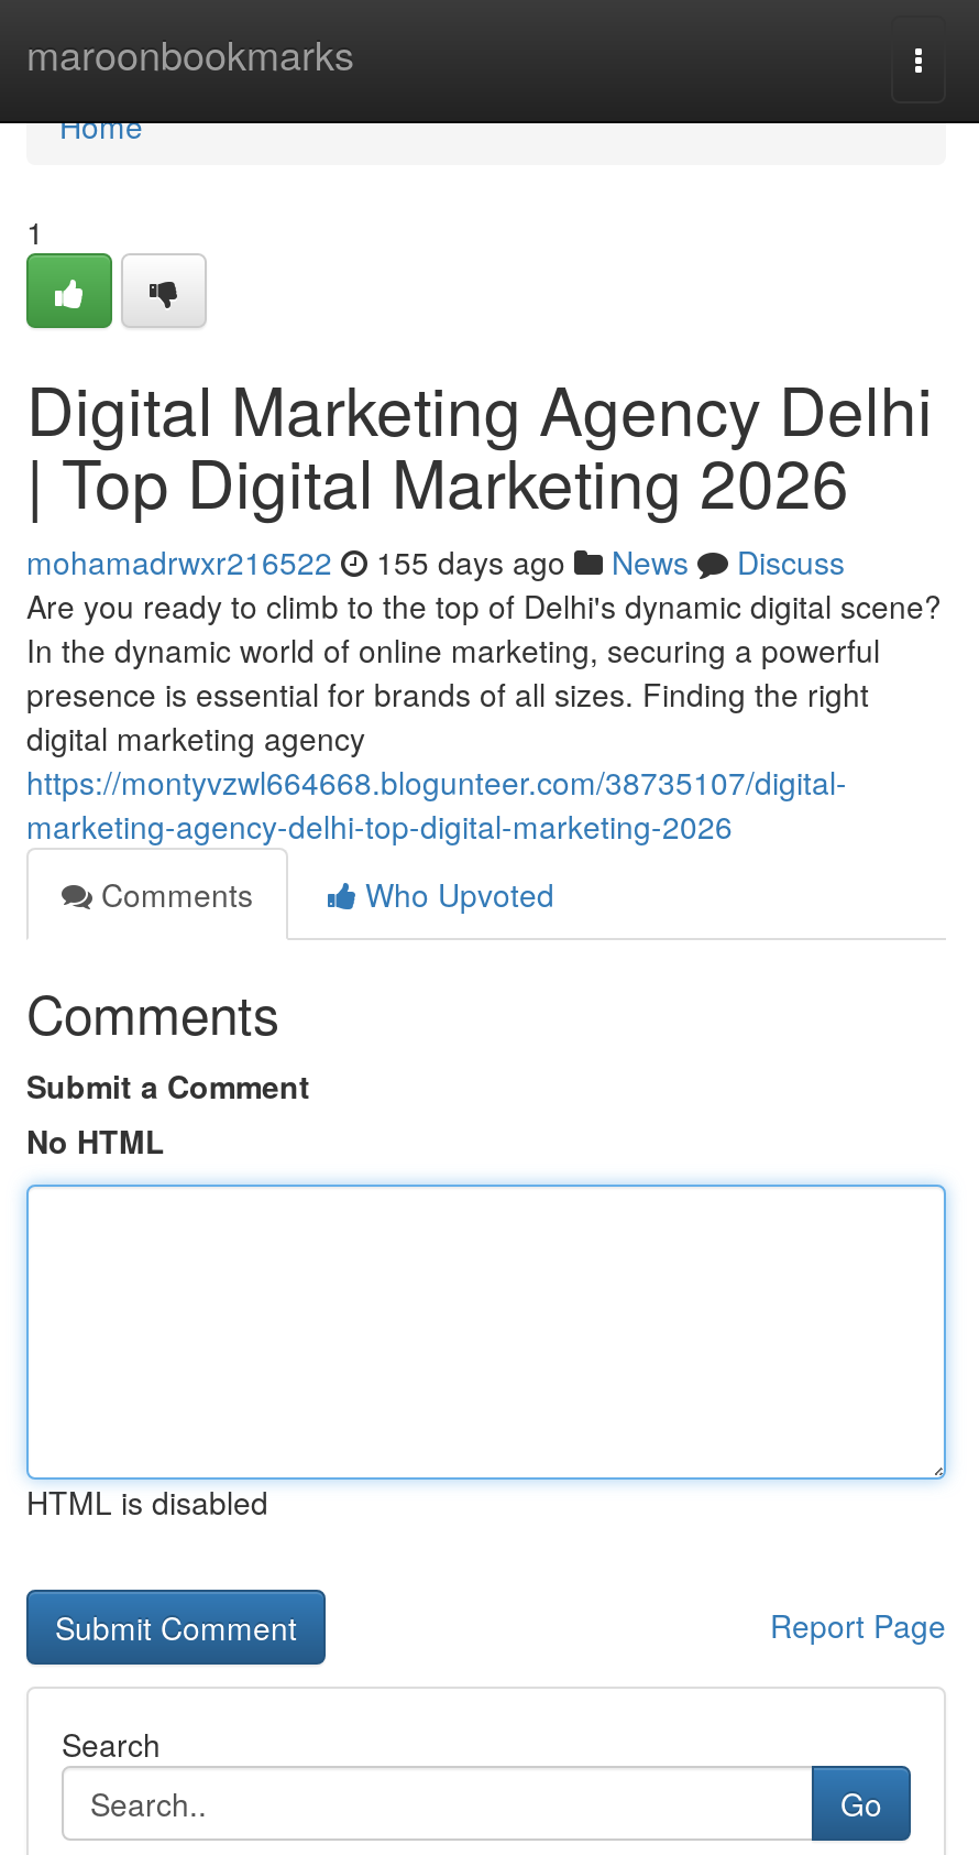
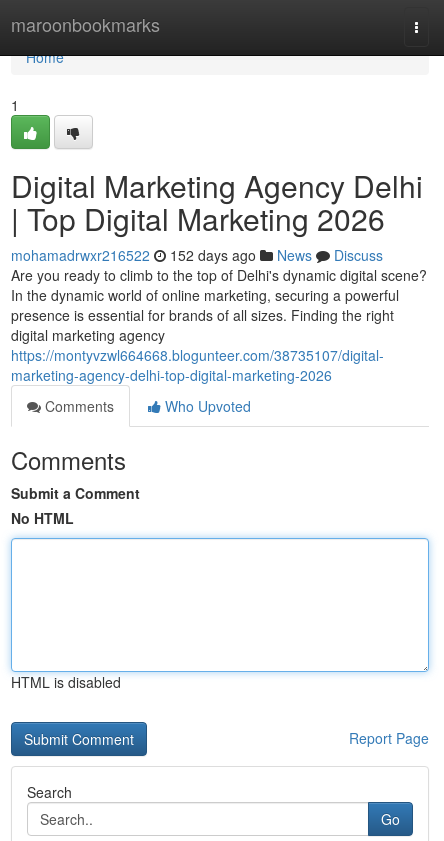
[26,539,845,583] mohamadrwxr216522 155 days ago News Discuss -> [11,245,383,265] mohamadrwxr216522 152 days ago News Discuss

